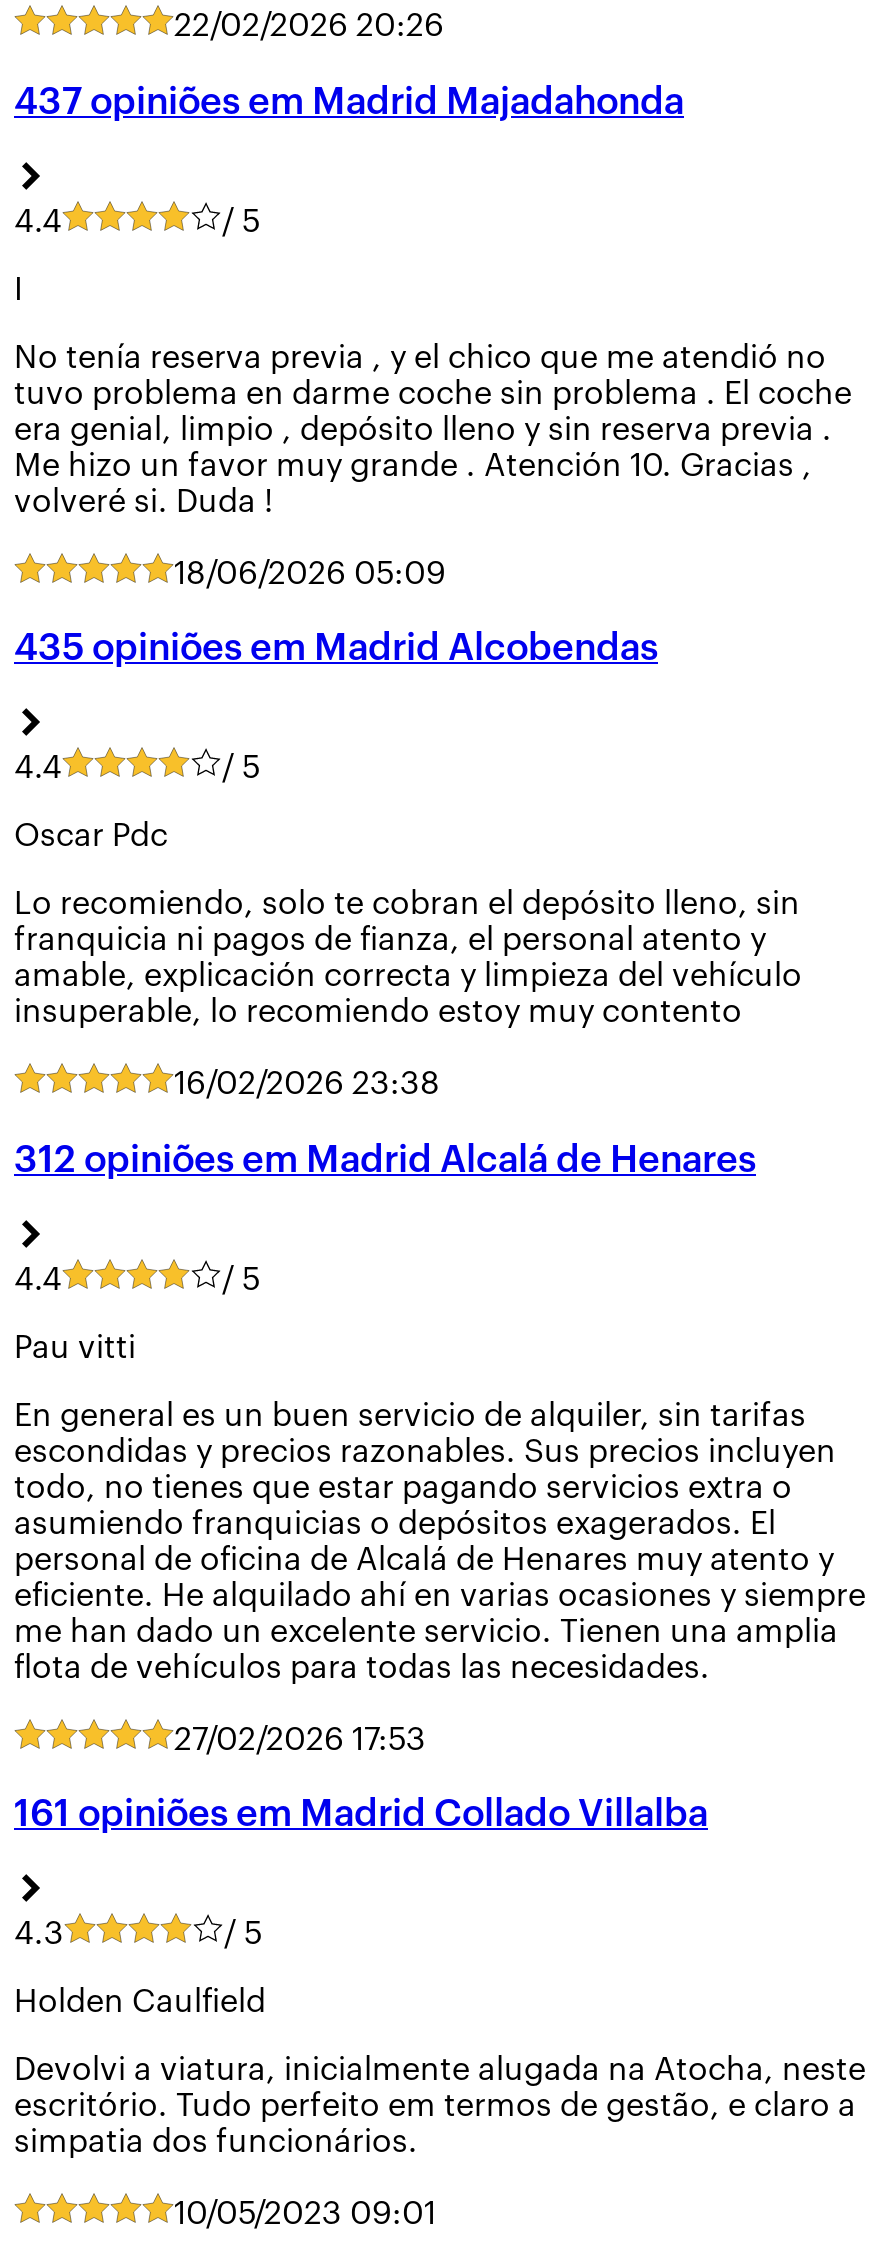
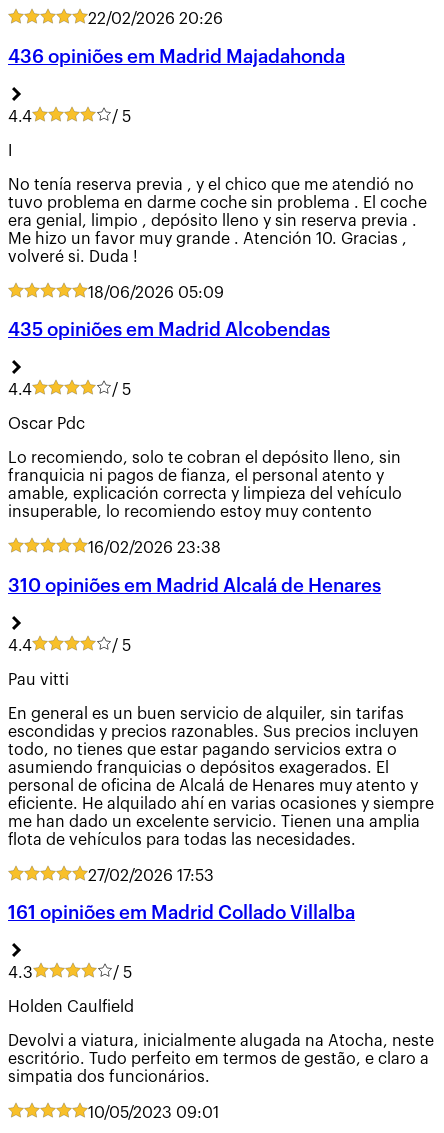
[14,84,684,120] 437 opiniões em Madrid Majadahonda -> [8,48,345,66] 436 opiniões em Madrid Majadahonda
[14,1142,756,1178] 312 opiniões em Madrid Alcalá de Henares -> [8,577,381,595] 310 opiniões em Madrid Alcalá de Henares

